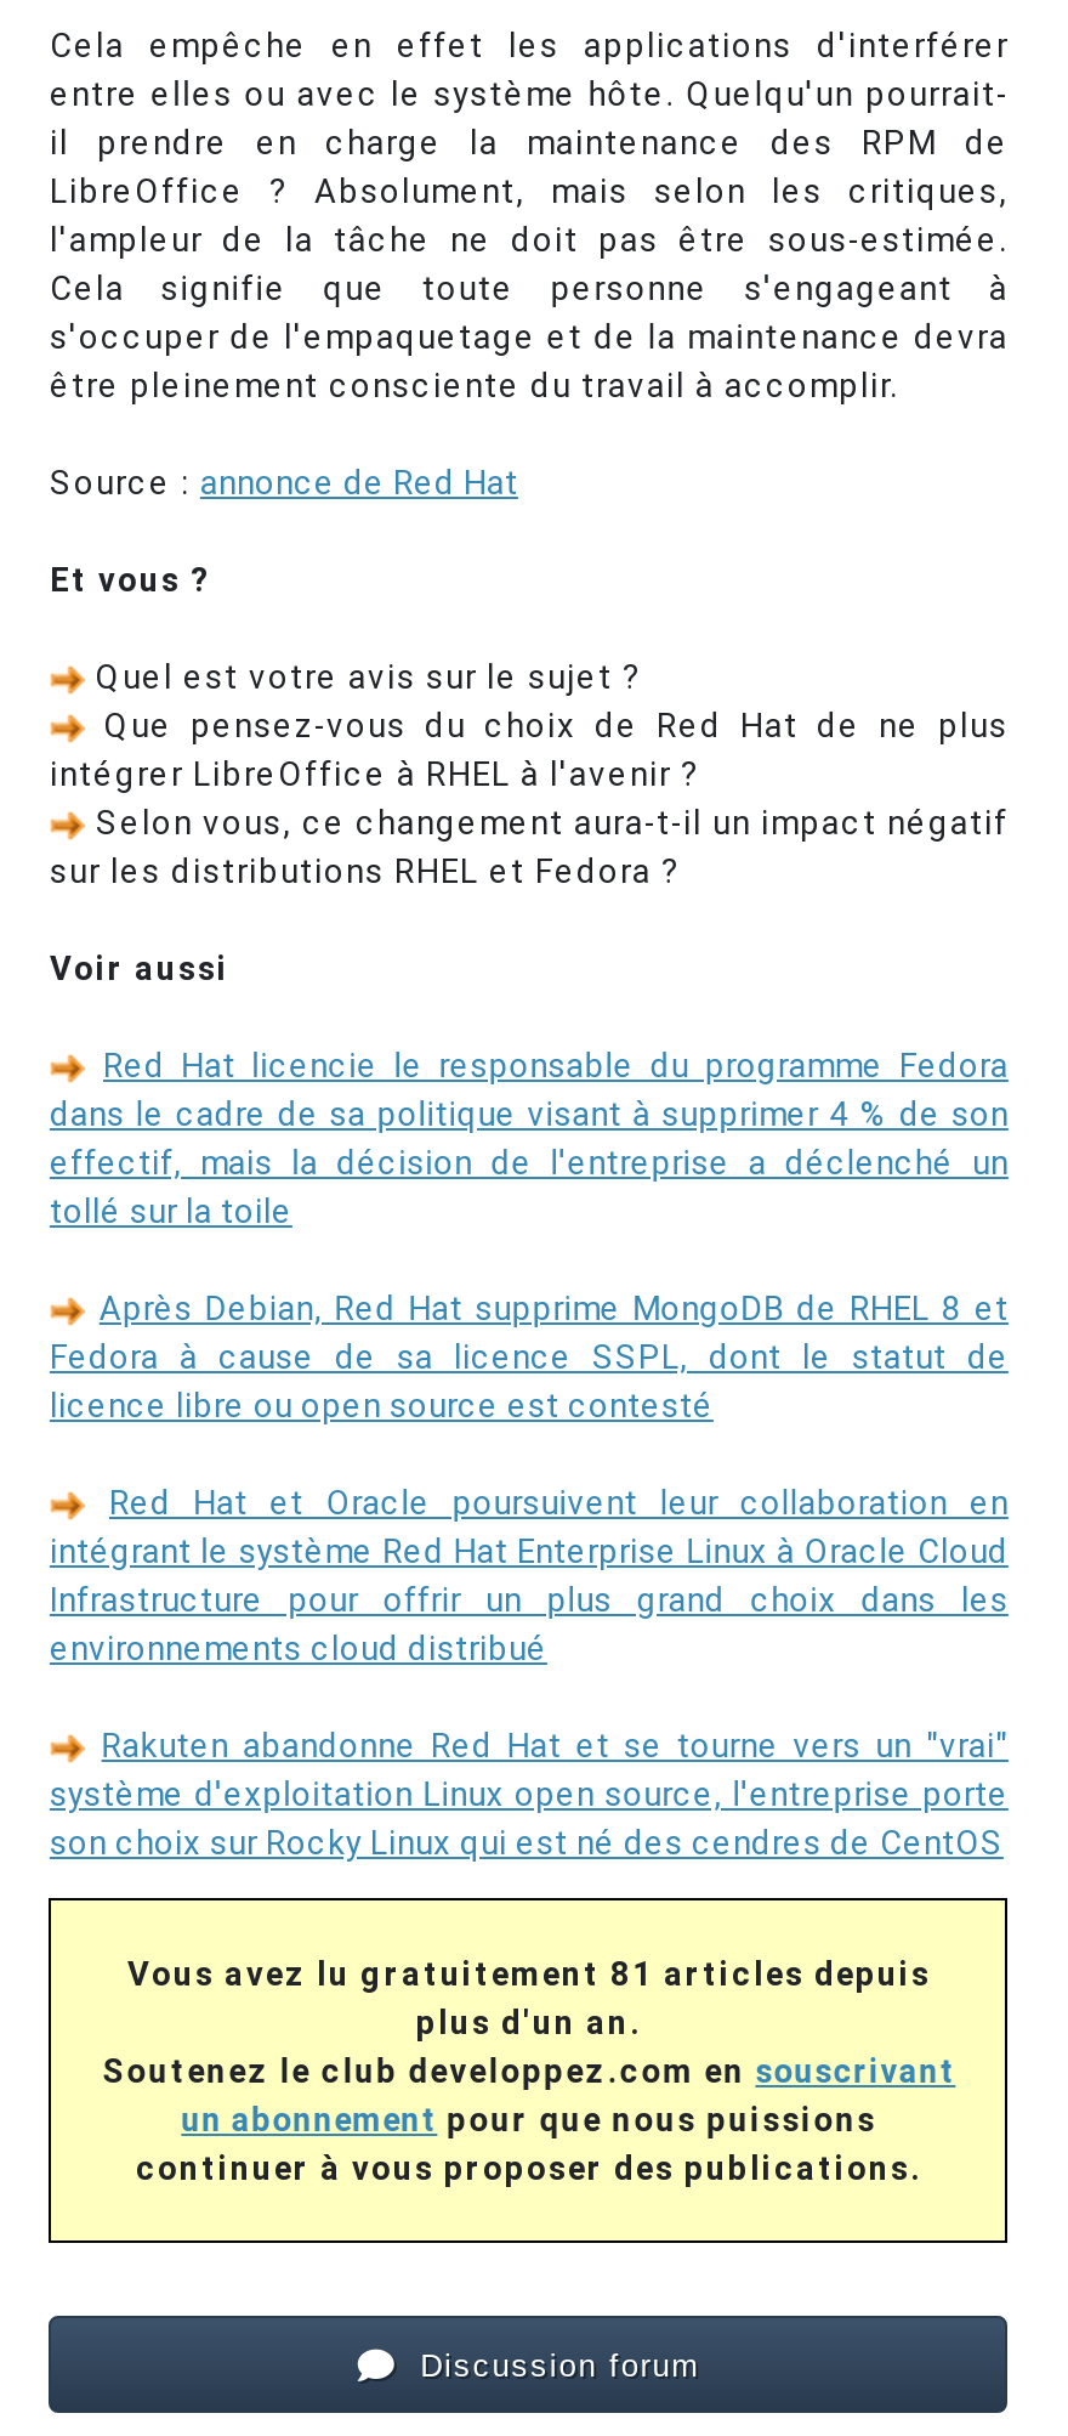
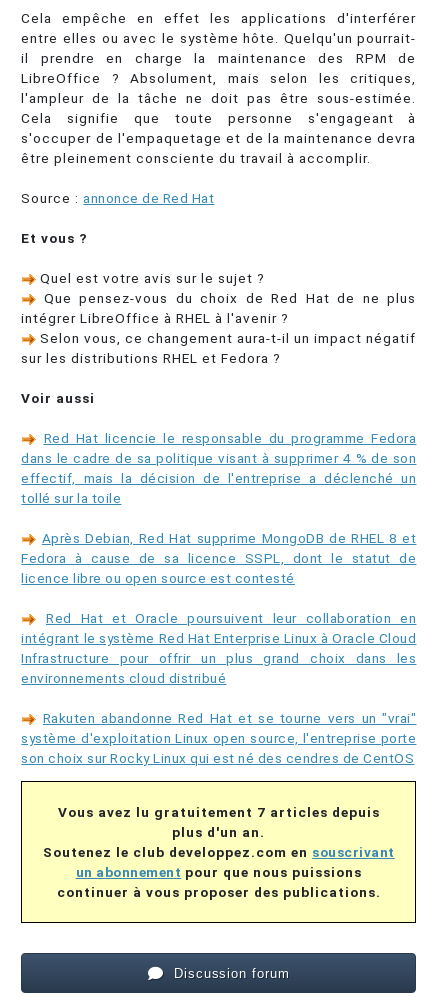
[127,1955,931,1994] Vous avez lu gratuitement 81 articles depuis -> [58,804,380,820] Vous avez lu gratuitement 7 articles depuis

